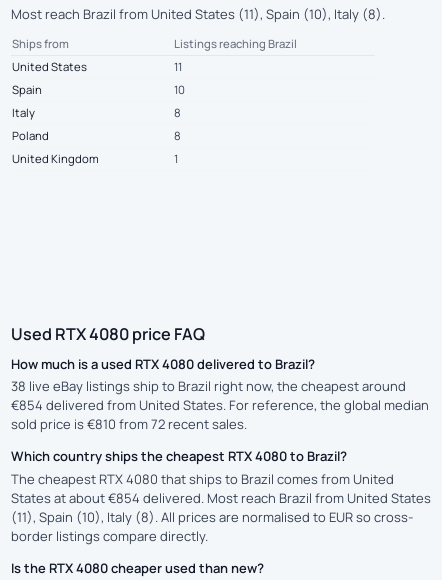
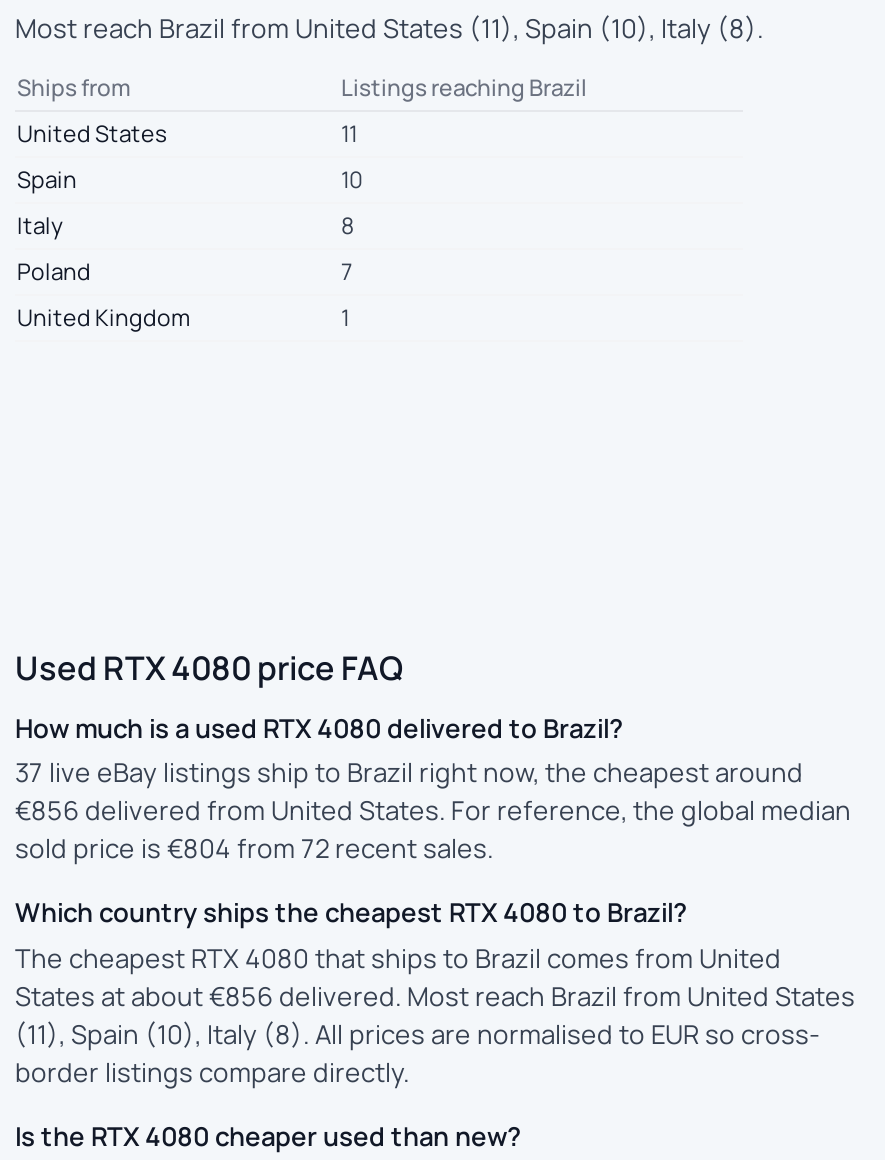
[174,128,181,143] 8 -> [341,256,353,286] 7
[11,377,406,395] 38 live eBay listings ship to Brazil right now, the cheapest around -> [15,754,803,790] 37 live eBay listings ship to Brazil right now, the cheapest around
[11,396,429,414] €854 delivered from United States. For reference, the global median -> [15,792,851,828] €856 delivered from United States. For reference, the global median
[11,415,247,433] sold price is €810 from 72 recent sales. -> [15,830,493,866] sold price is €804 from 72 recent sales.
[11,488,431,506] States at about €854 delivered. Most reach Brazil from United States -> [15,977,855,1013] States at about €856 delivered. Most reach Brazil from United States

